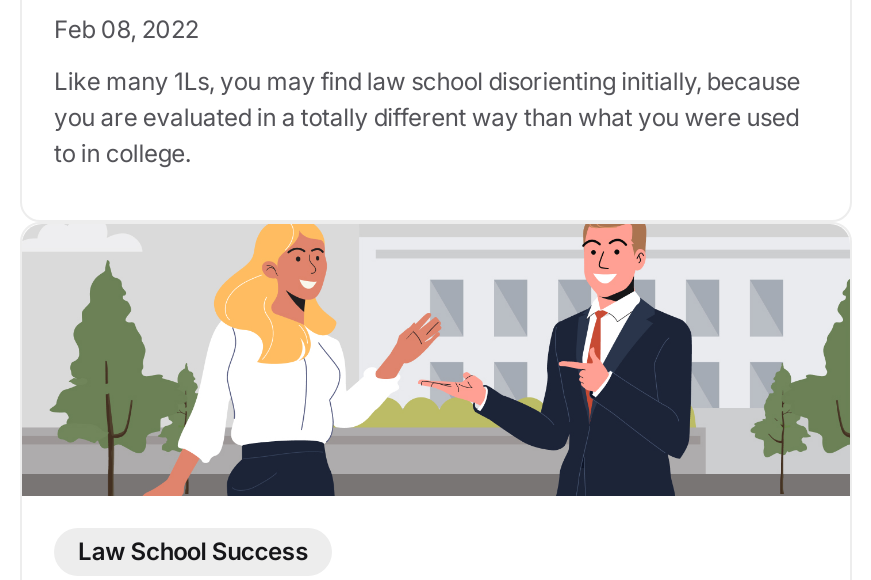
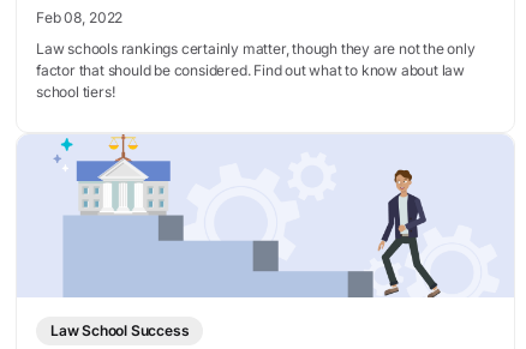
[54,65,800,167] Like many 1Ls, you may find law school disorienting initially, because | you are evaluated in a totally different way than what you were used | to in college. -> [36,39,475,100] Law schools rankings certainly matter, though they are not the only | factor that should be considered. Find out what to know about law | school tiers!
[20,222,852,498] [image] -> [17,134,514,299] [image]

